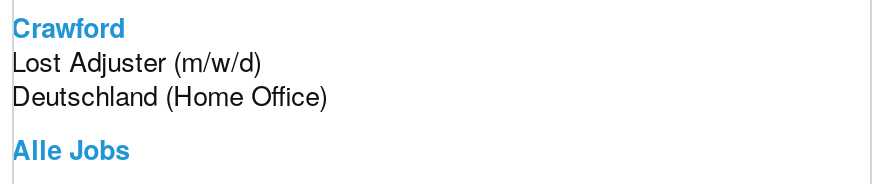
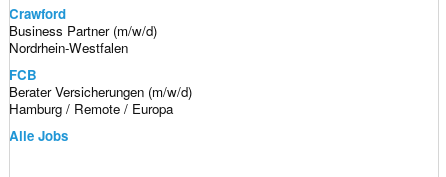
[11,43,327,115] Lost Adjuster (m/w/d) | Deutschland (Home Office) -> [9,21,192,118] Business Partner (m/w/d) | Nordrhein-Westfalen | FCB | Berater Versicherungen (m/w/d) | Hamburg / Remote / Europa

